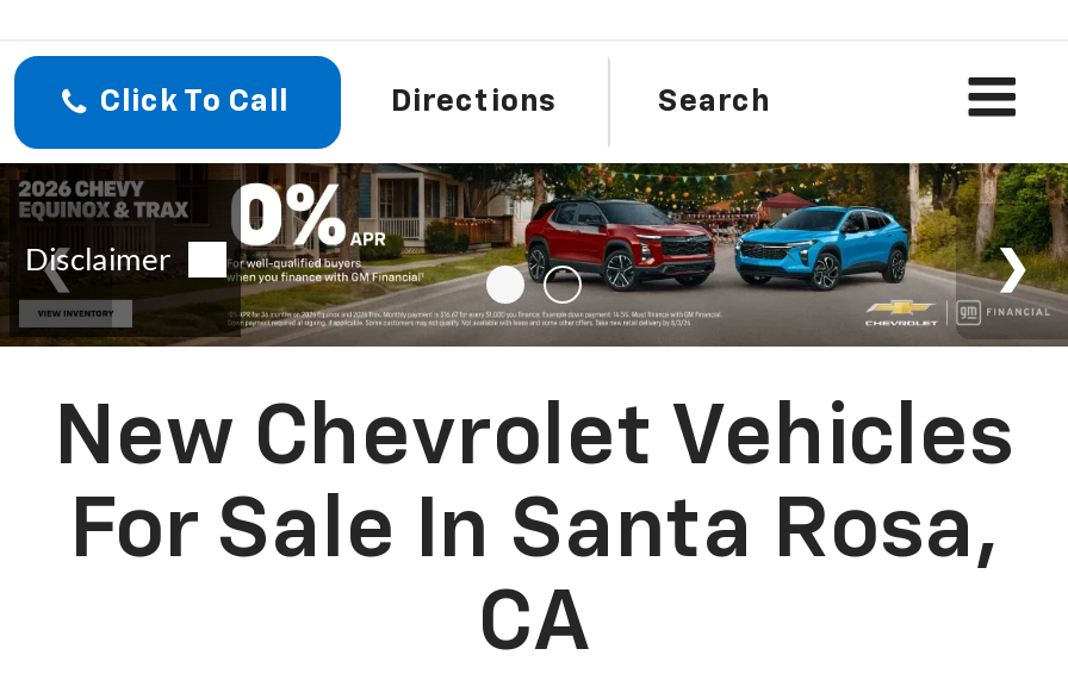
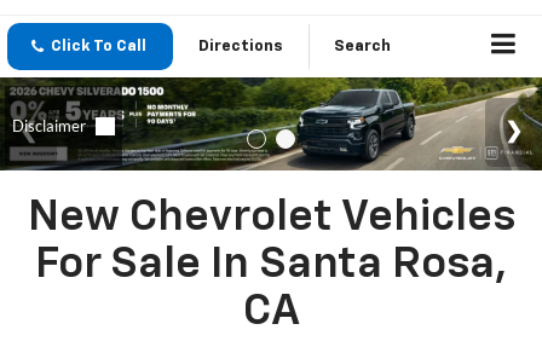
[7,163,1061,347] [image] -> [4,77,538,170] [image]

